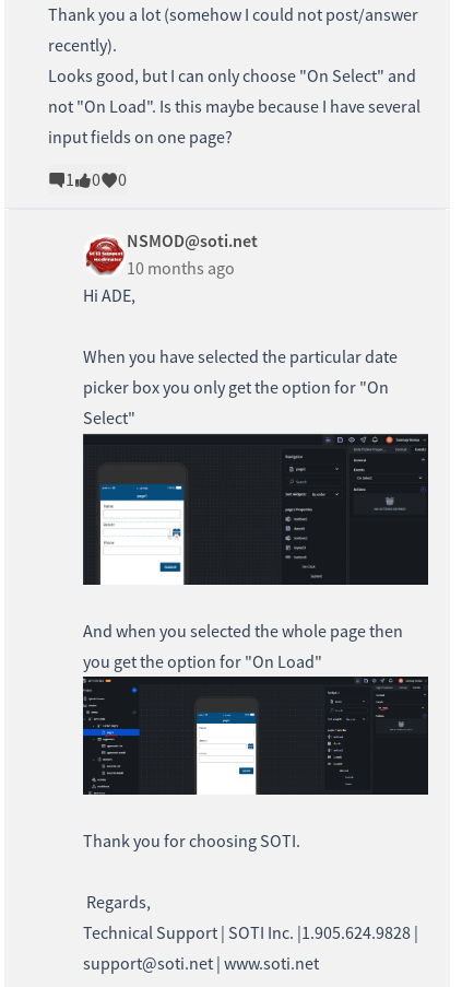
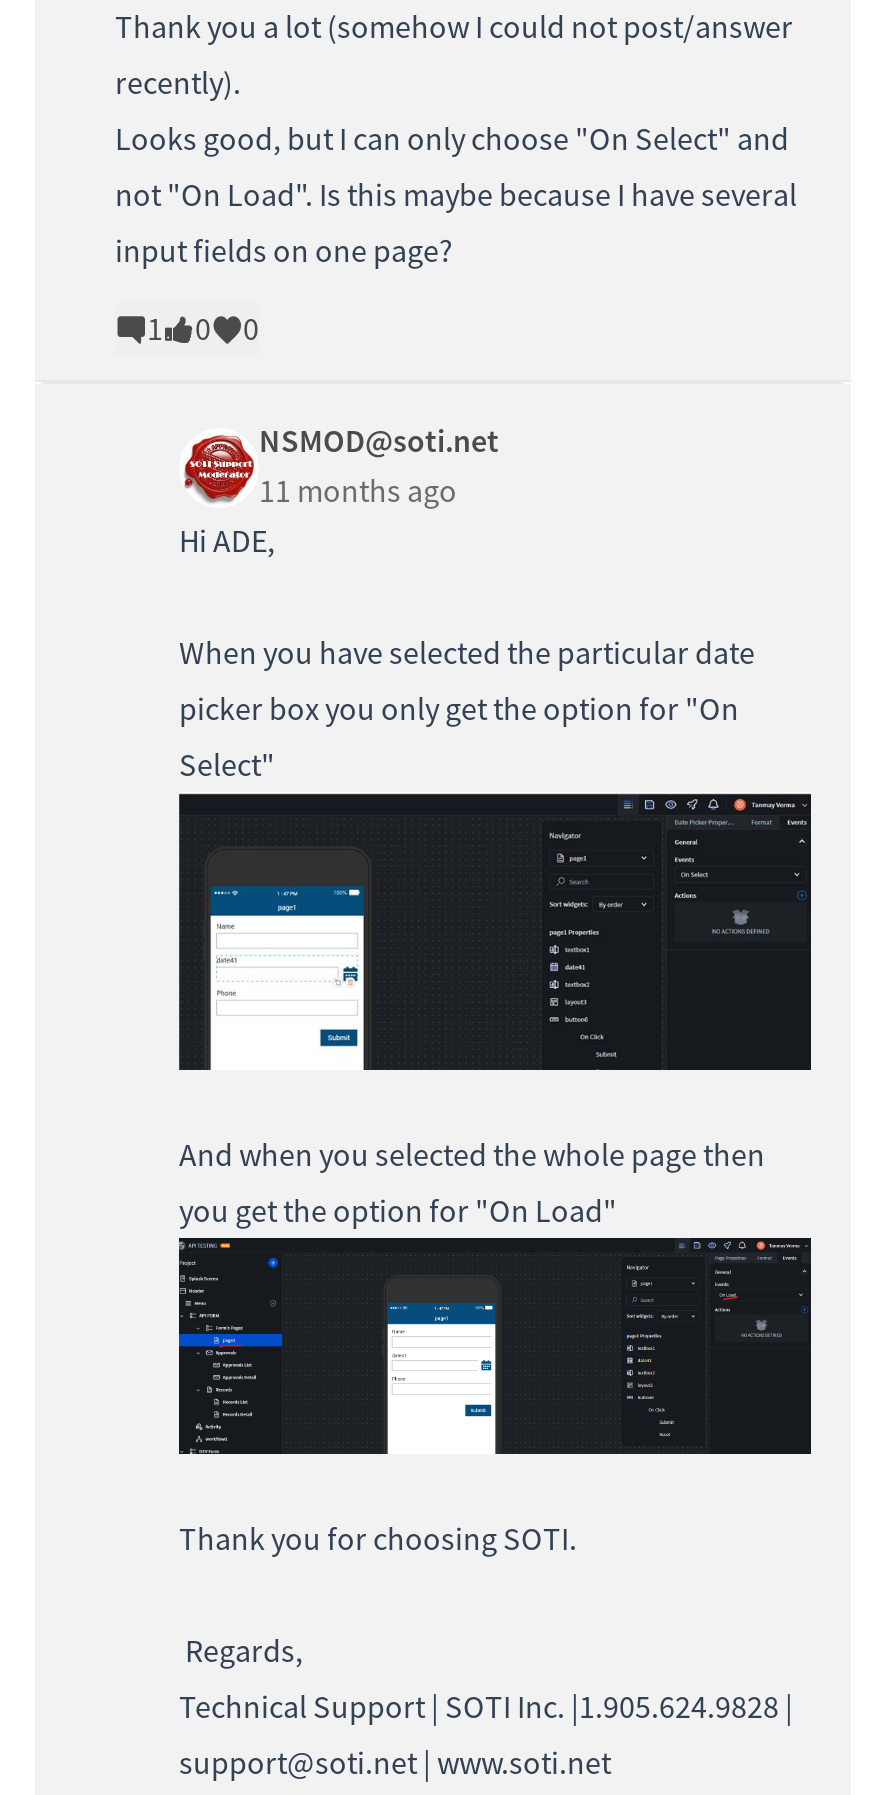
[127,257,235,279] 10 months ago -> [259,470,457,510] 11 months ago

